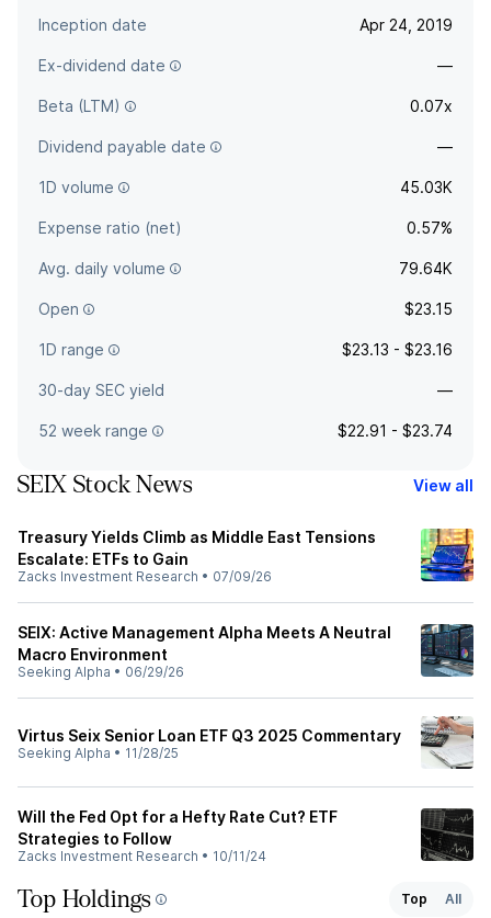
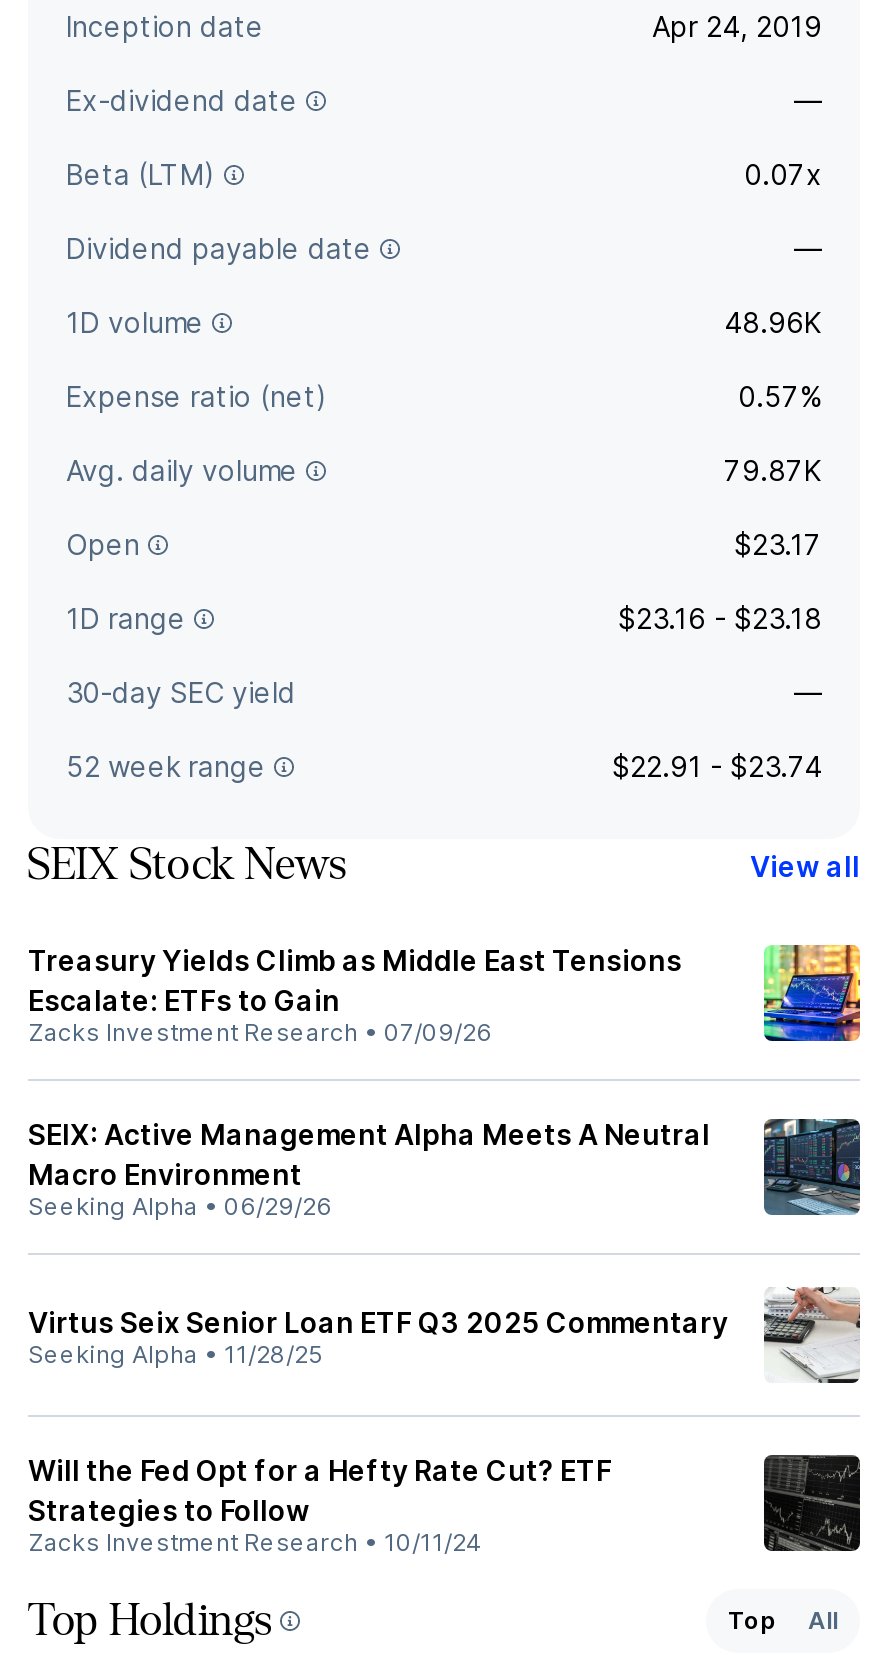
[400,178,453,196] 45.03K -> [724,305,822,339] 48.96K
[399,259,453,277] 79.64K -> [724,453,822,487] 79.87K
[404,299,453,318] $23.15 -> [734,527,822,561] $23.17
[342,340,453,359] $23.13 - $23.16 -> [618,601,822,635] $23.16 - $23.18

